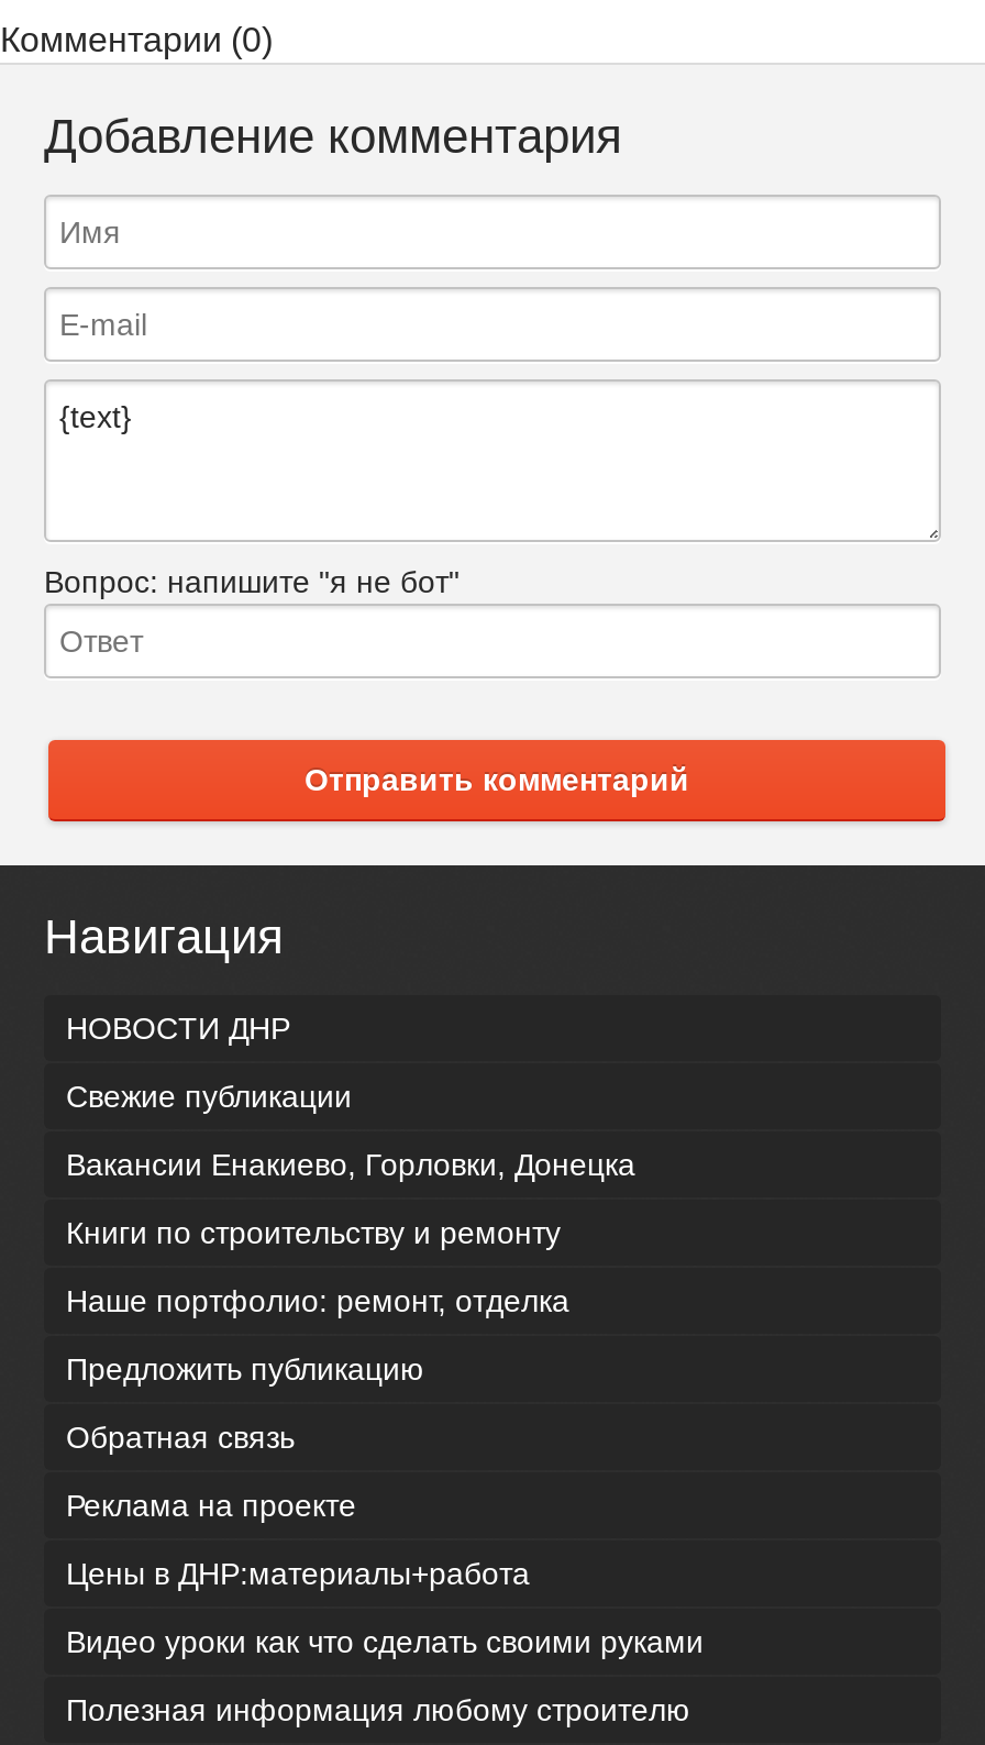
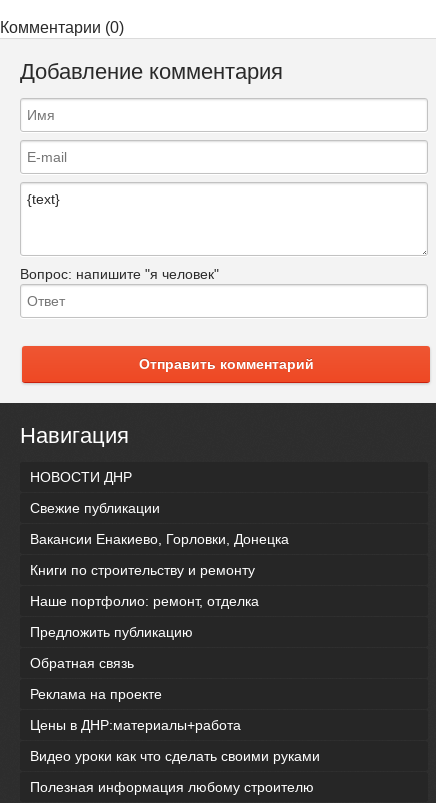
[44,564,460,599] Вопрос: напишите "я не бот" -> [20,266,219,282] Вопрос: напишите "я человек"

